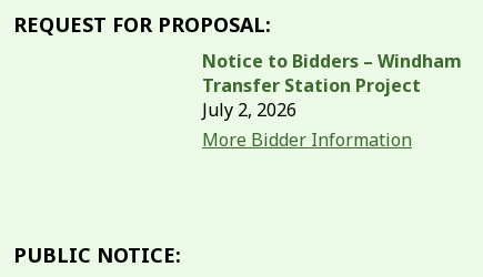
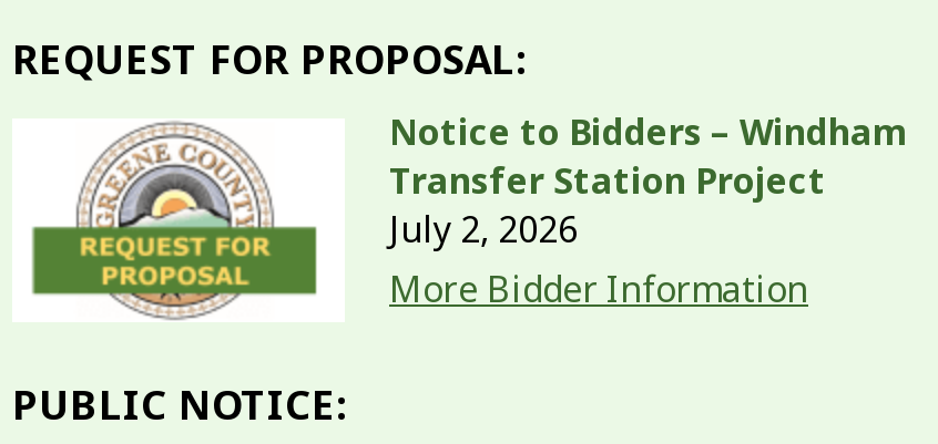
none -> [17,121,340,320] [image]

